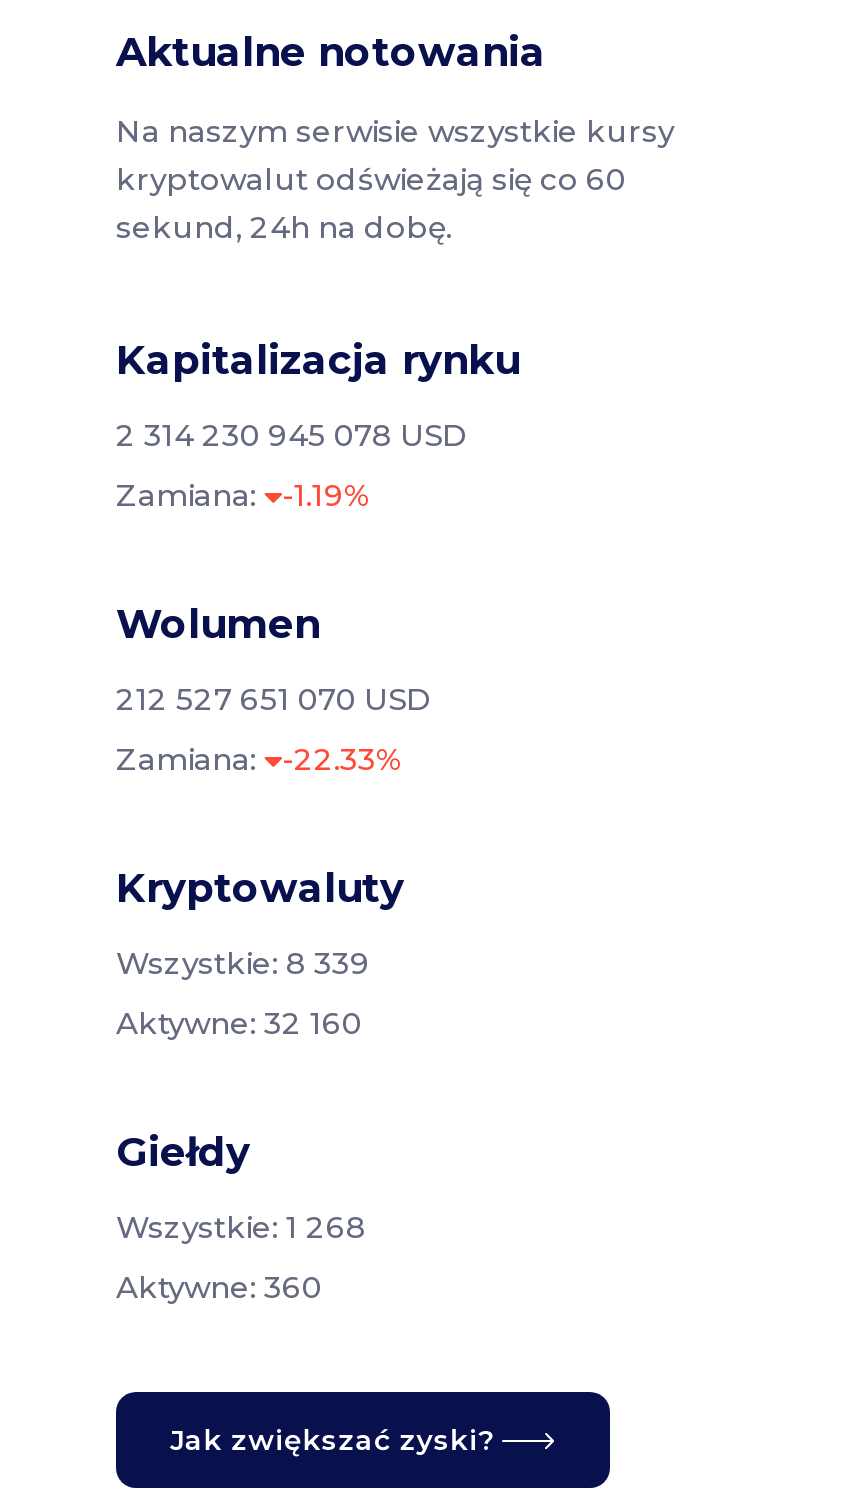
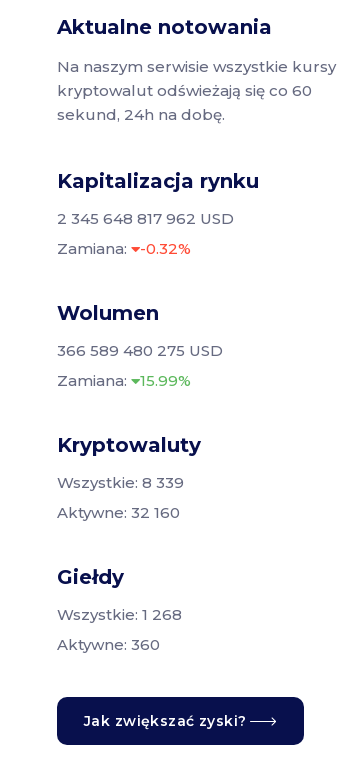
[116,417,468,455] 2 314 230 945 078 USD -> [57,209,234,228] 2 345 648 817 962 USD
[116,477,370,515] Zamiana: -1.19% -> [57,239,191,258] Zamiana: -0.32%
[116,681,432,719] 212 527 651 070 USD -> [57,341,223,360] 366 589 480 275 USD
[116,741,402,779] Zamiana: -22.33% -> [57,371,191,390] Zamiana: 15.99%

